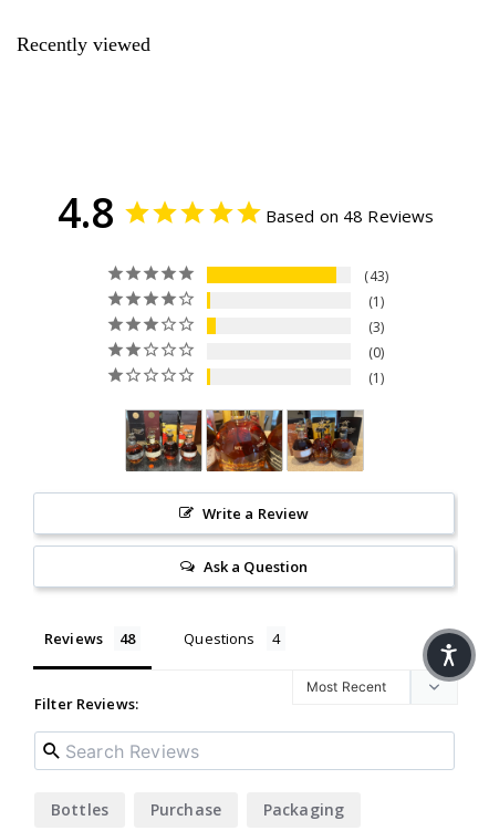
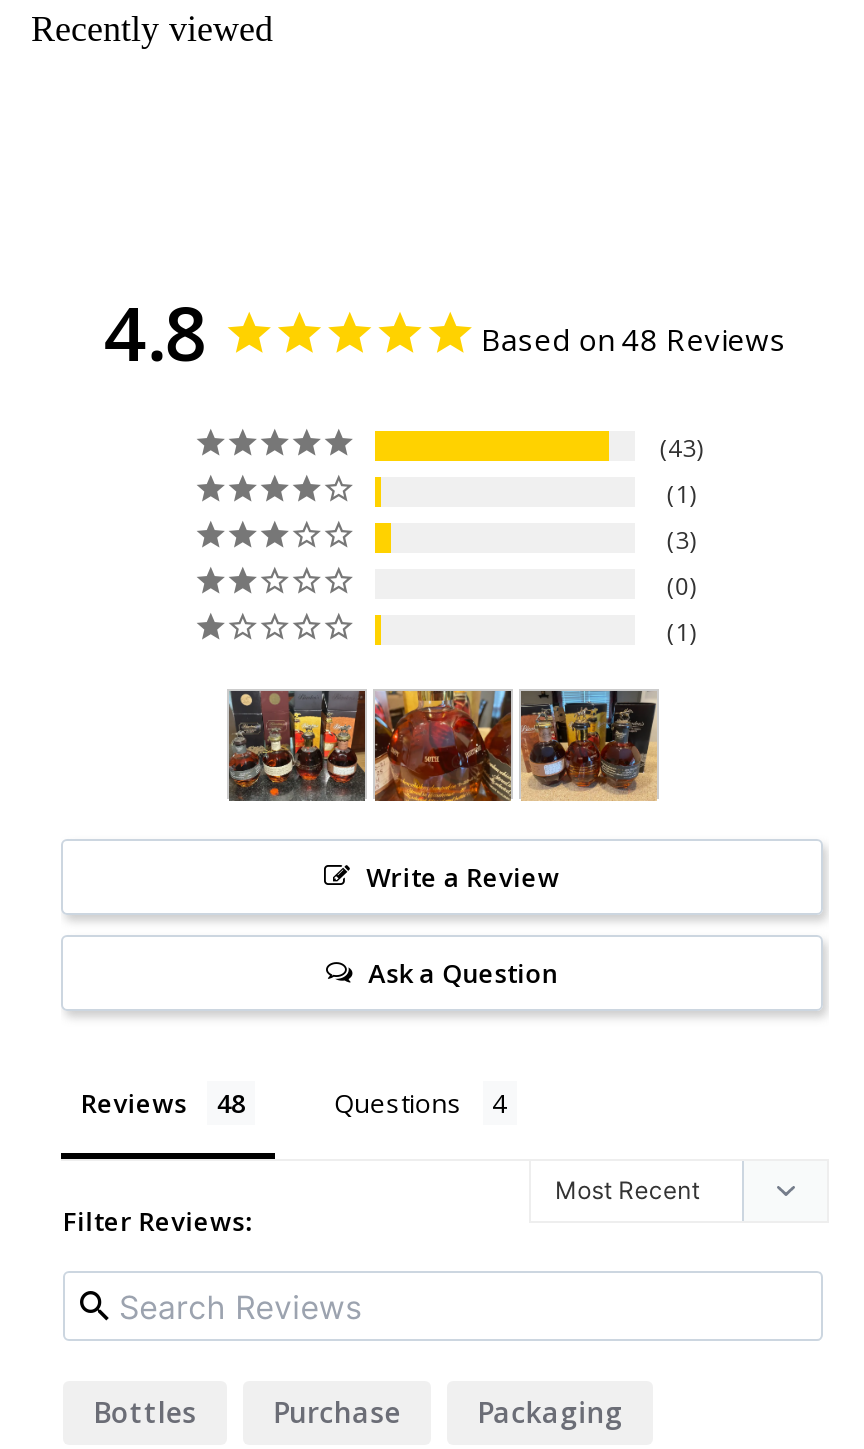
[422,627,477,683] [image] -> none

